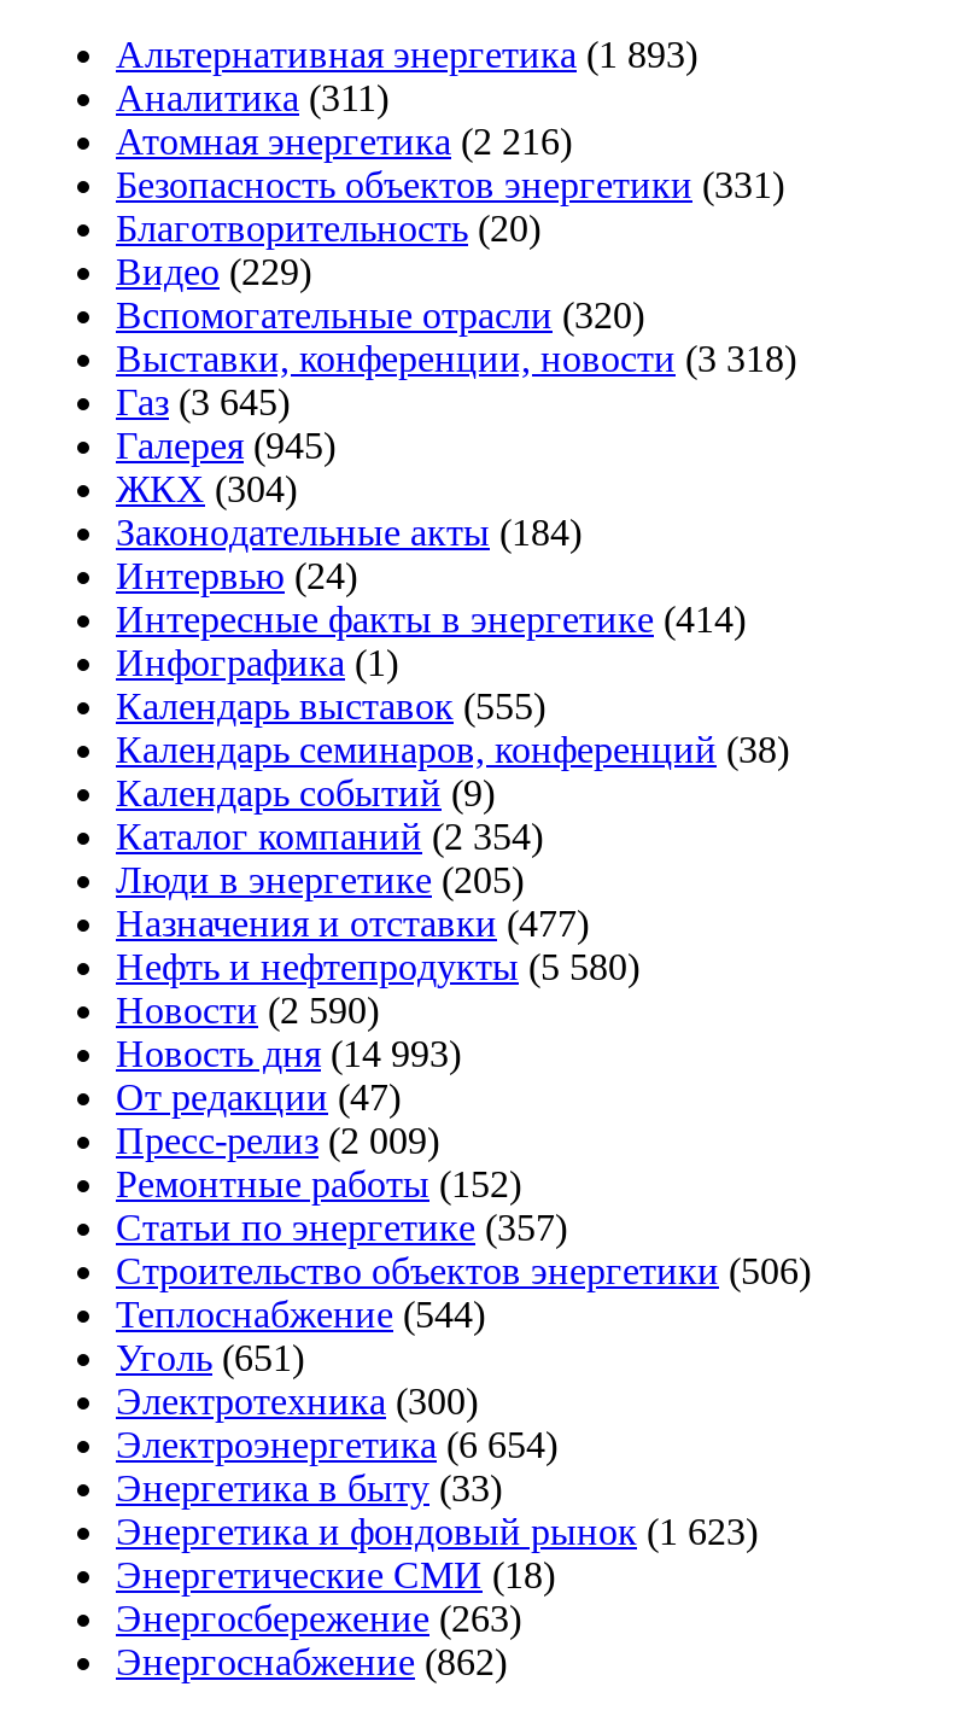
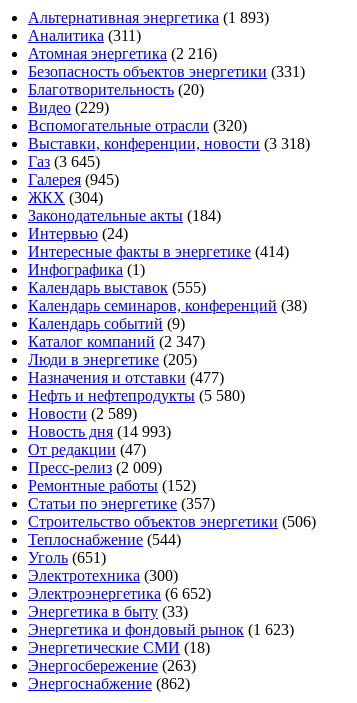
[116,816,543,857] Каталог компаний (2 354) -> [28,333,205,350] Каталог компаний (2 347)
[116,990,379,1031] Новости (2 590) -> [28,405,137,422] Новости (2 589)
[116,1424,557,1465] Электроэнергетика (6 654) -> [28,585,211,602] Электроэнергетика (6 652)

